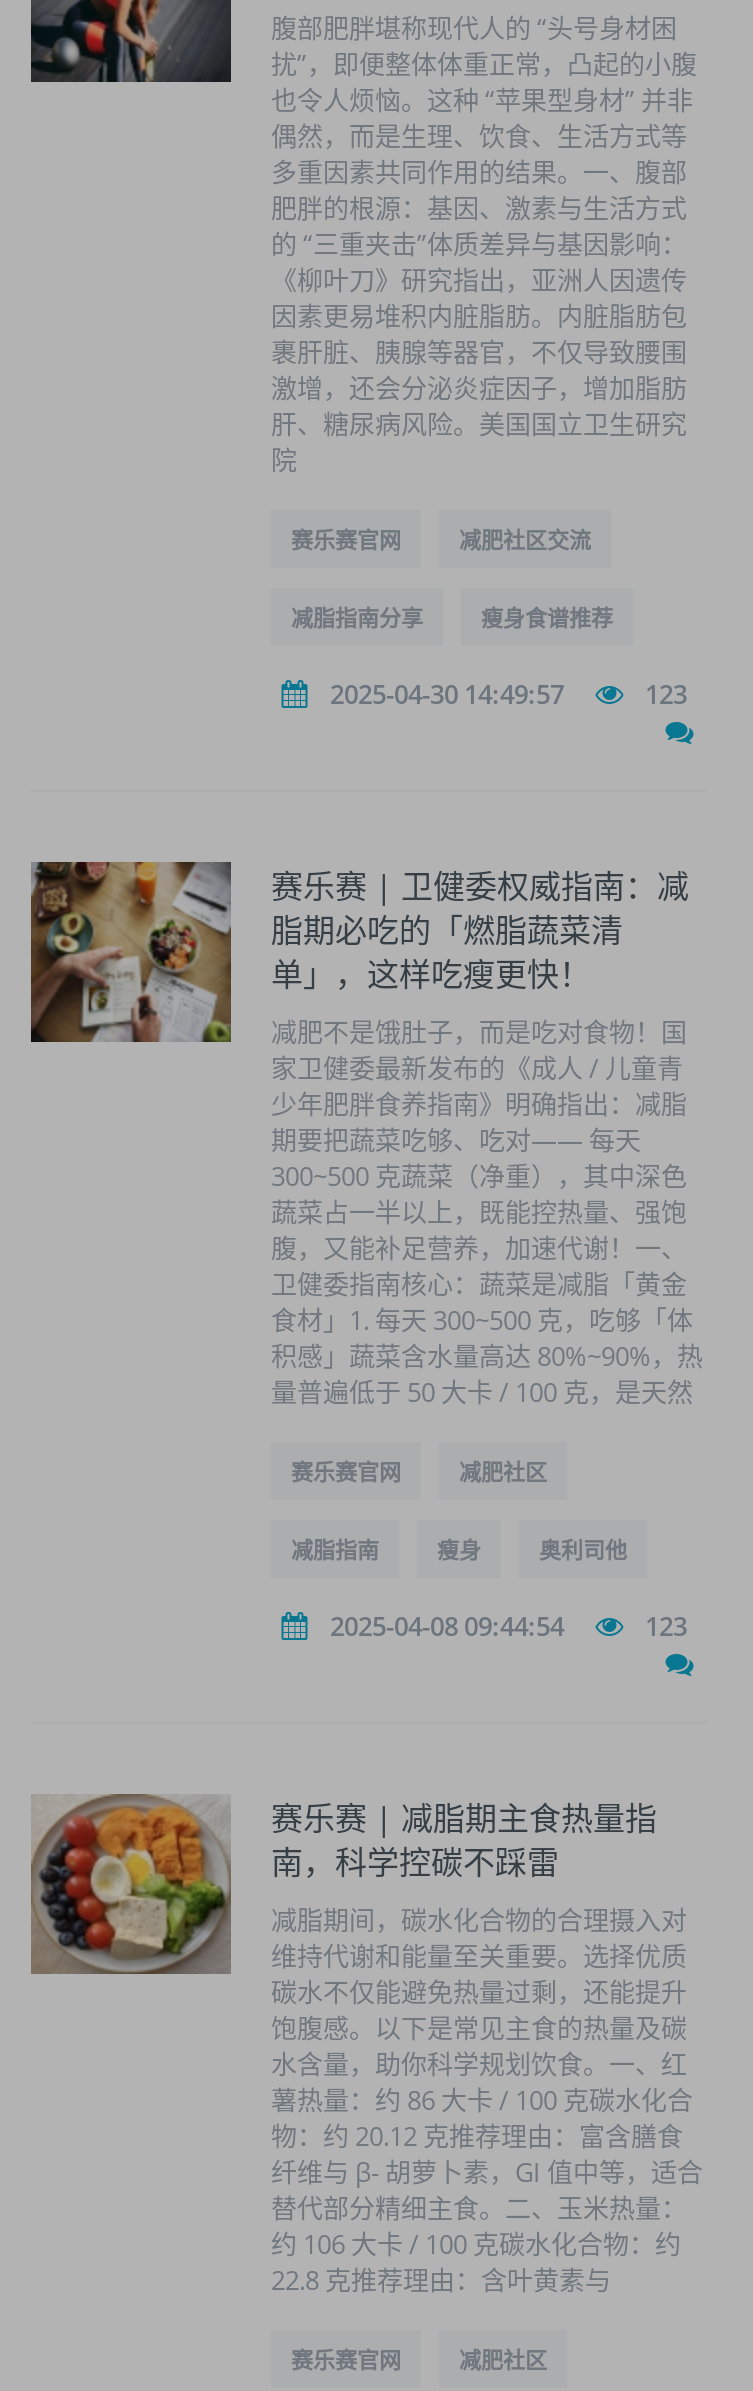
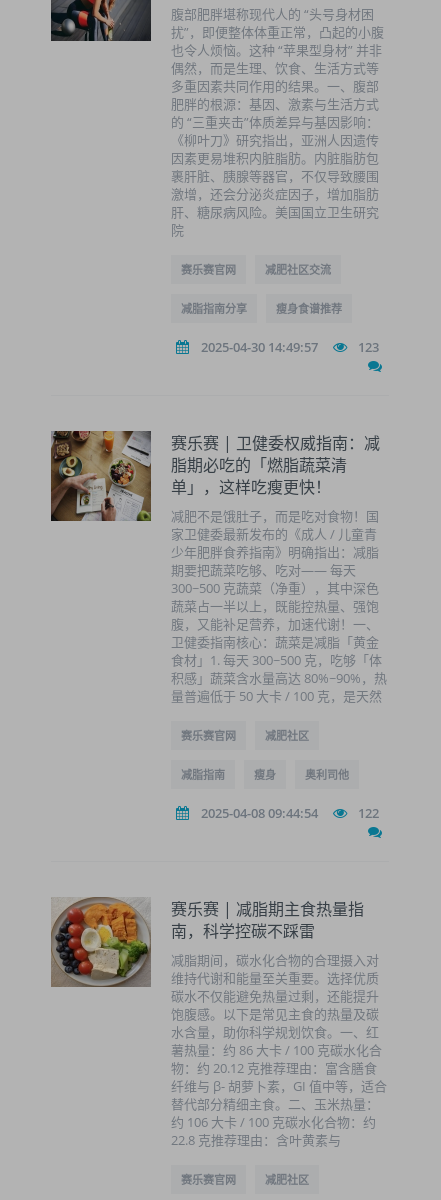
[645,1608,687,1644] 123 -> [358,804,379,822] 122

